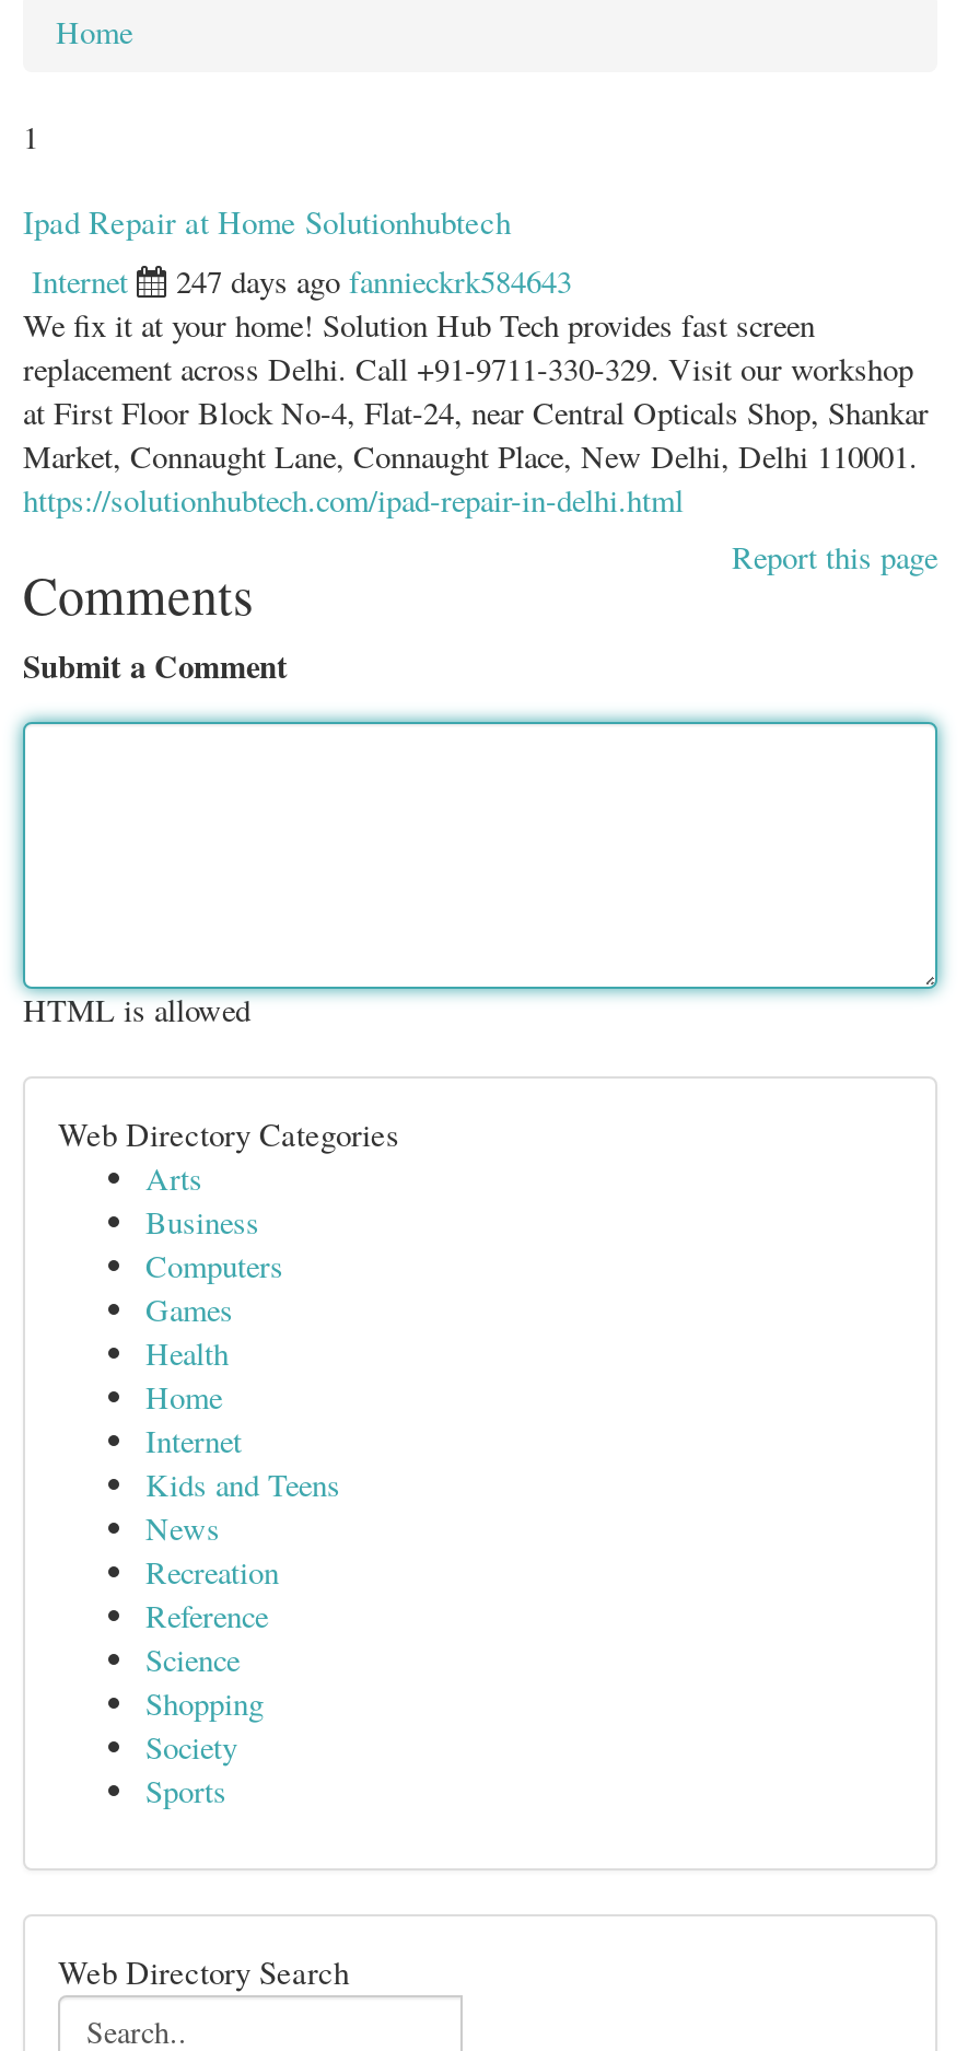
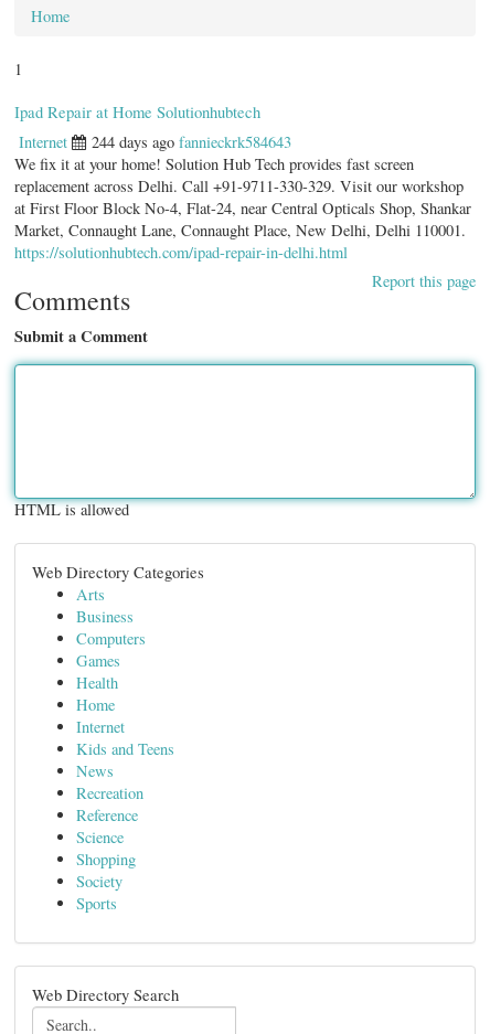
[176,260,572,302] 247 days ago fannieckrk584643 -> [92,131,291,152] 244 days ago fannieckrk584643

